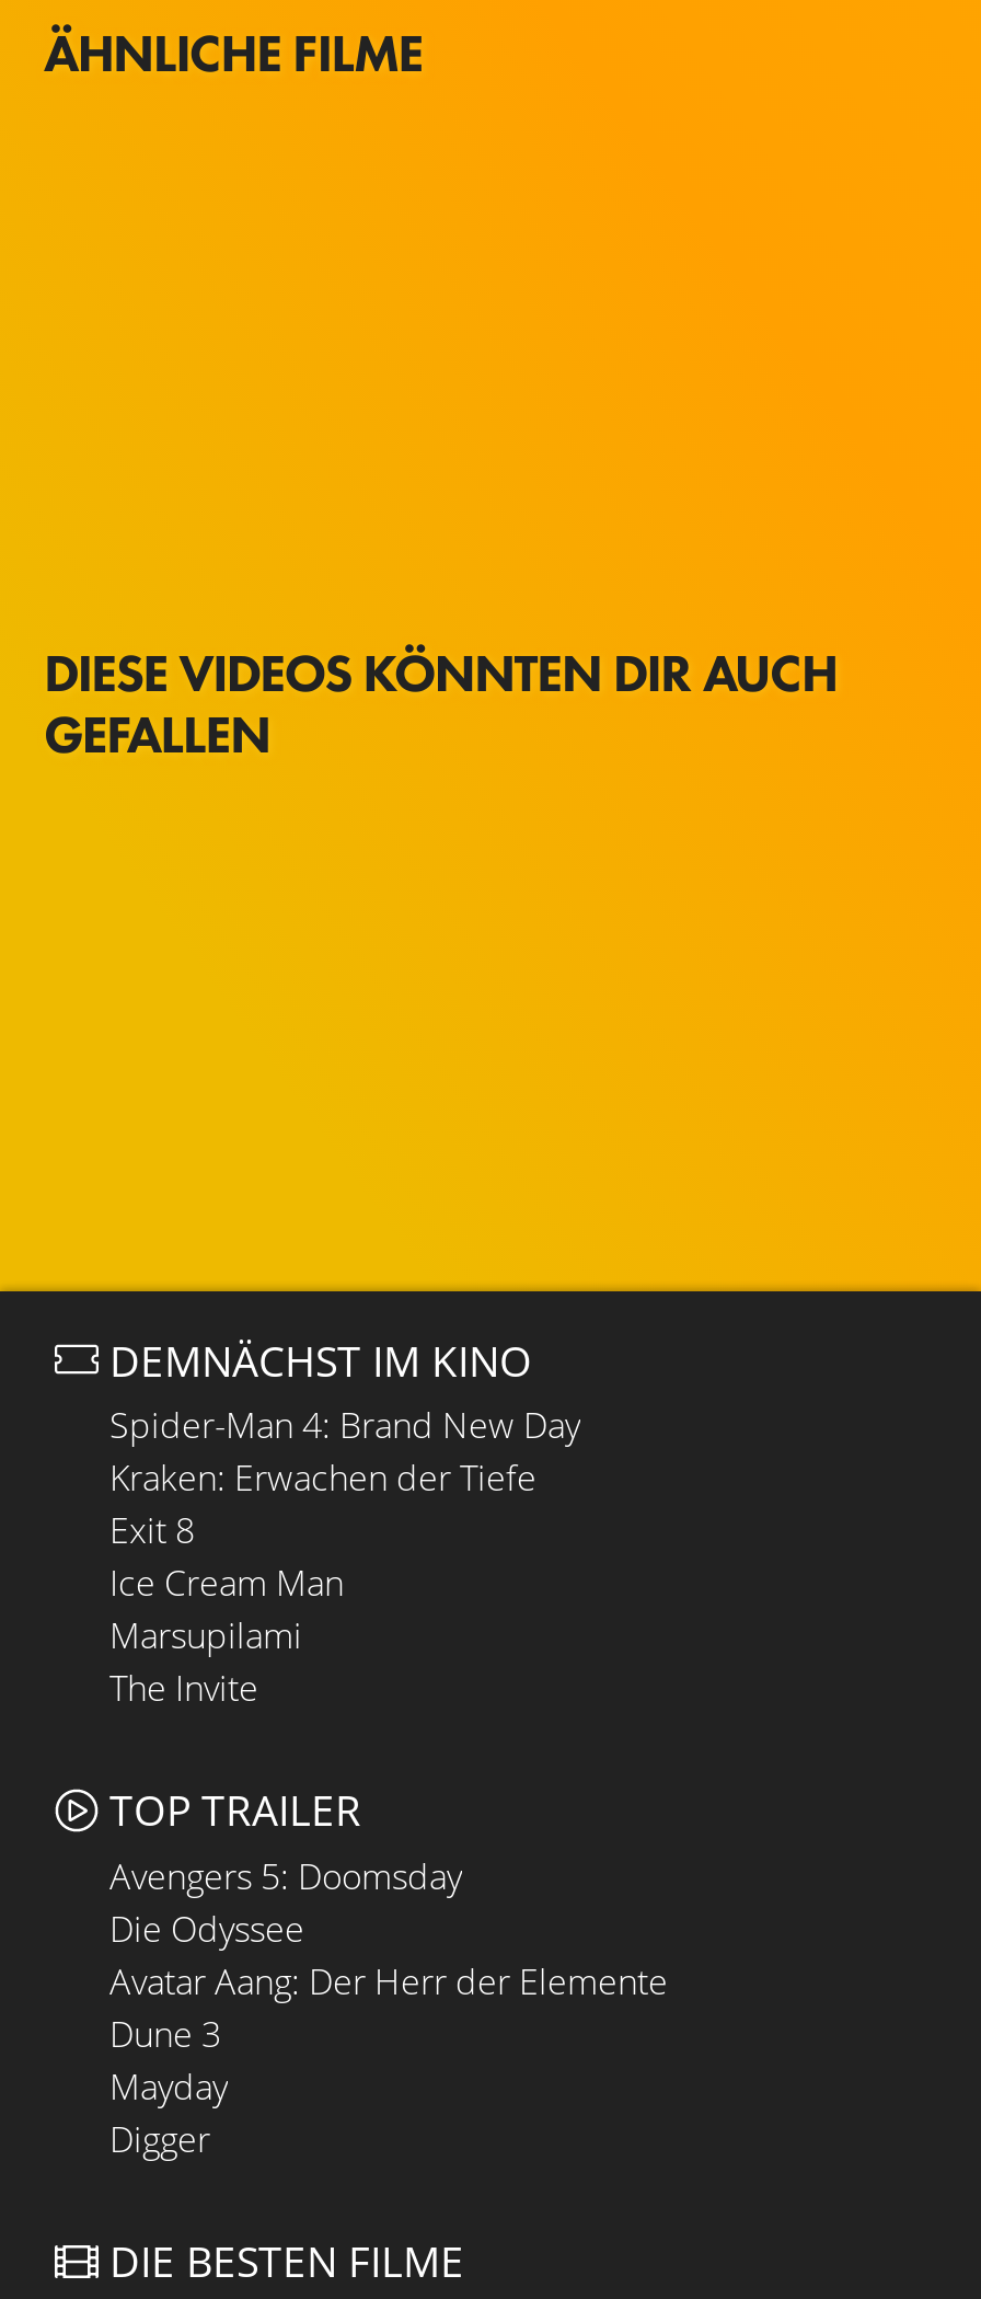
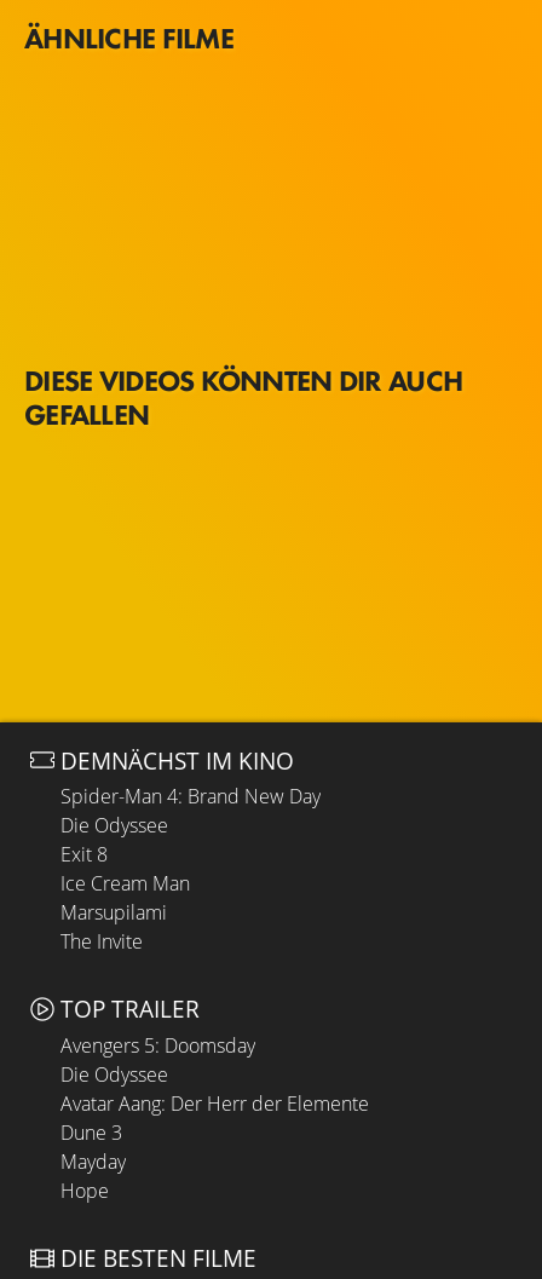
[109,1454,536,1502] Kraken: Erwachen der Tiefe -> [60,812,168,839] Die Odyssee
[109,2115,210,2163] Digger -> [60,1177,109,1204] Hope

